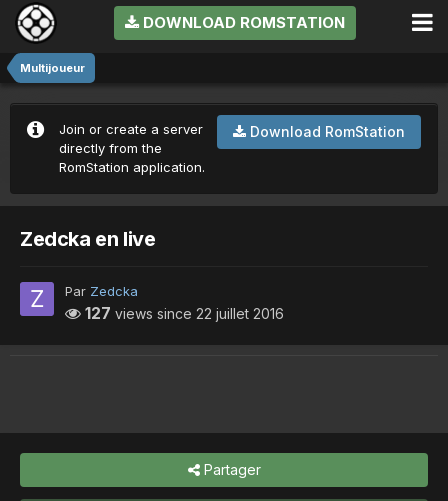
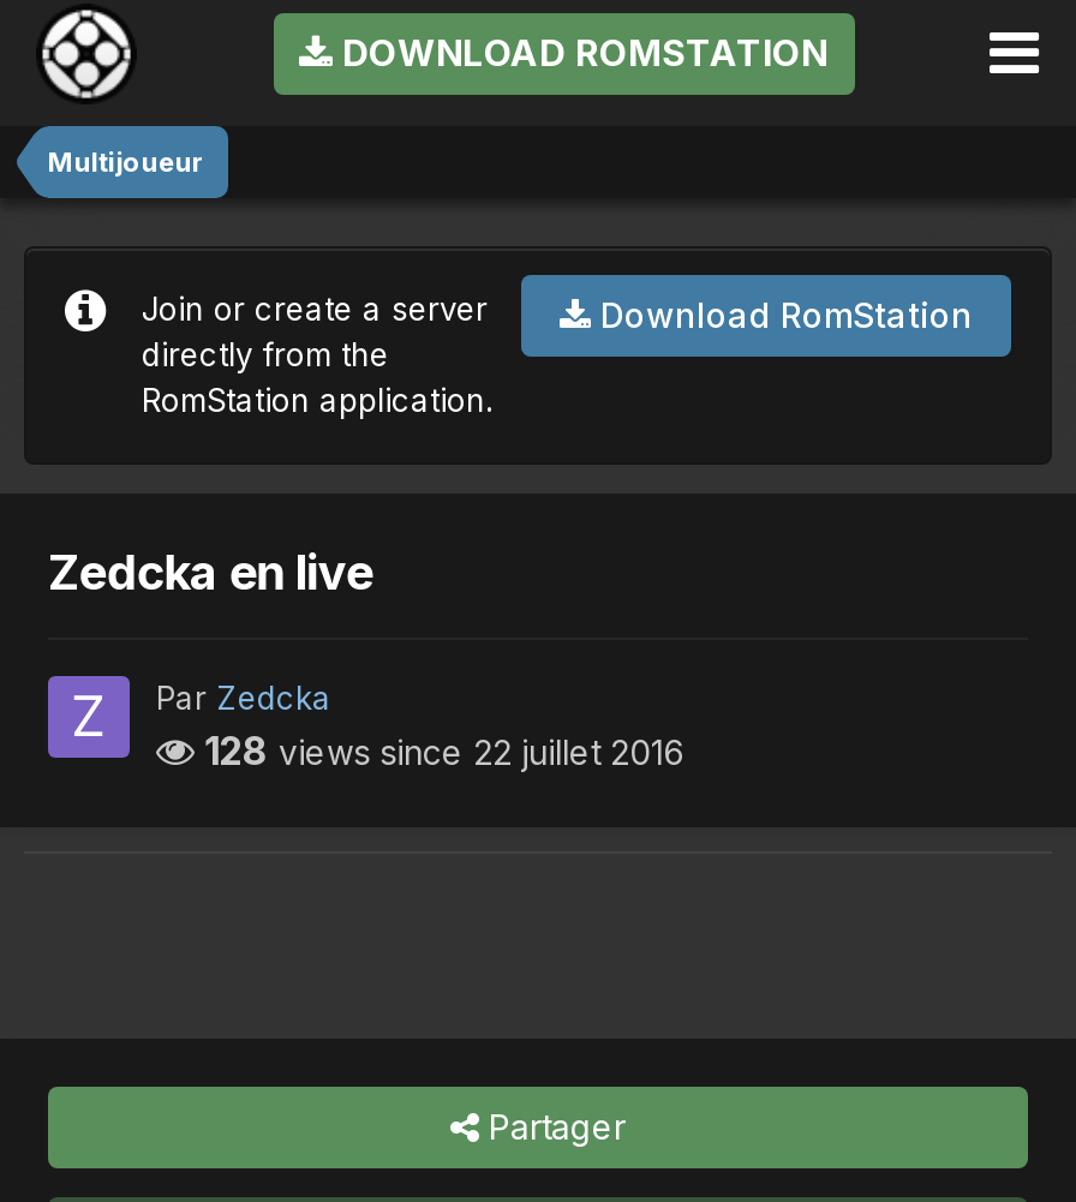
[81,303,284,323] 127 views since 22 juillet 2016 -> [195,726,685,774] 128 views since 22 juillet 2016

